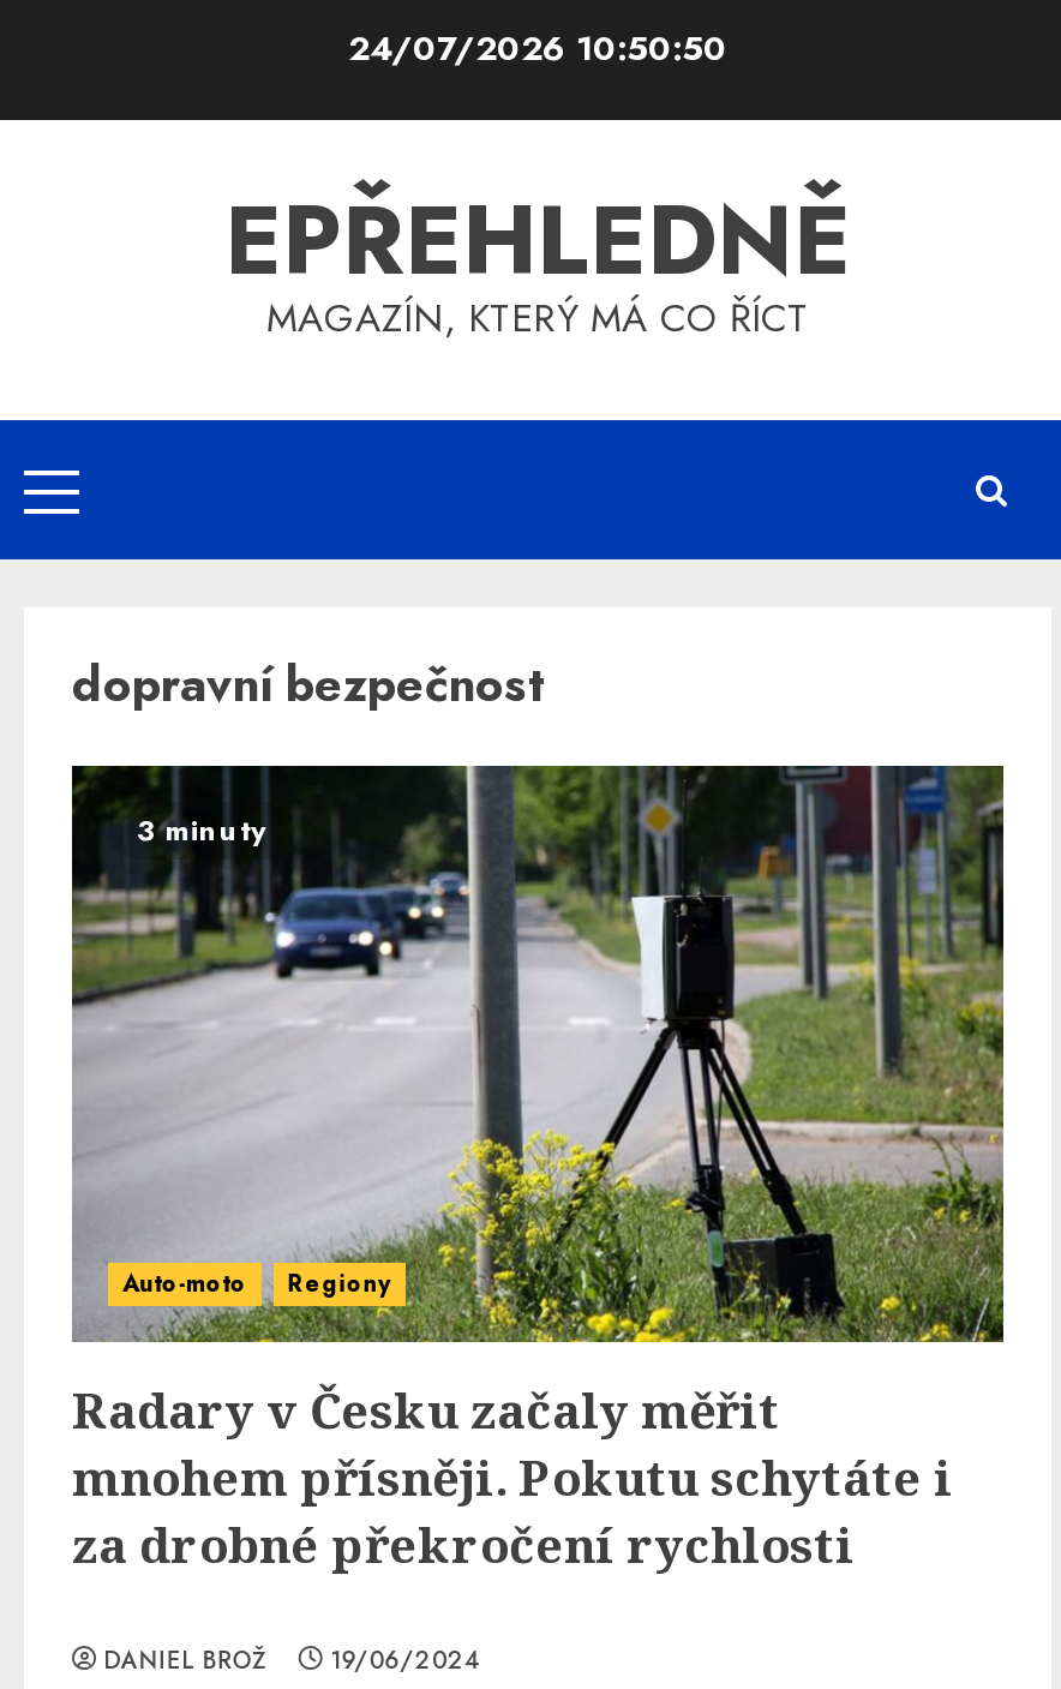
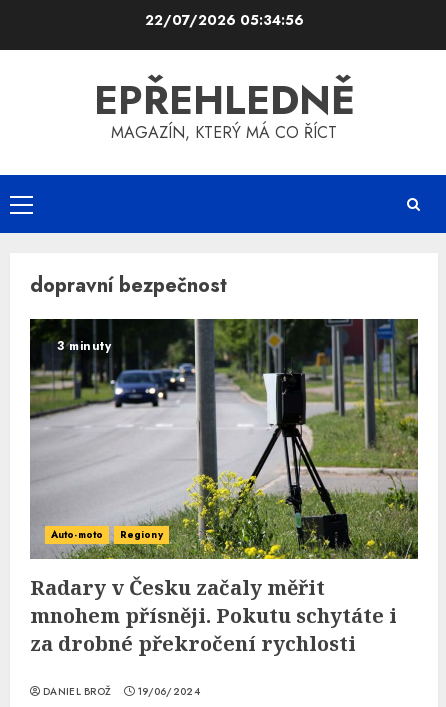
[348,24,727,72] 24/07/2026 10:50:50 -> [144,10,303,30] 22/07/2026 05:34:56

